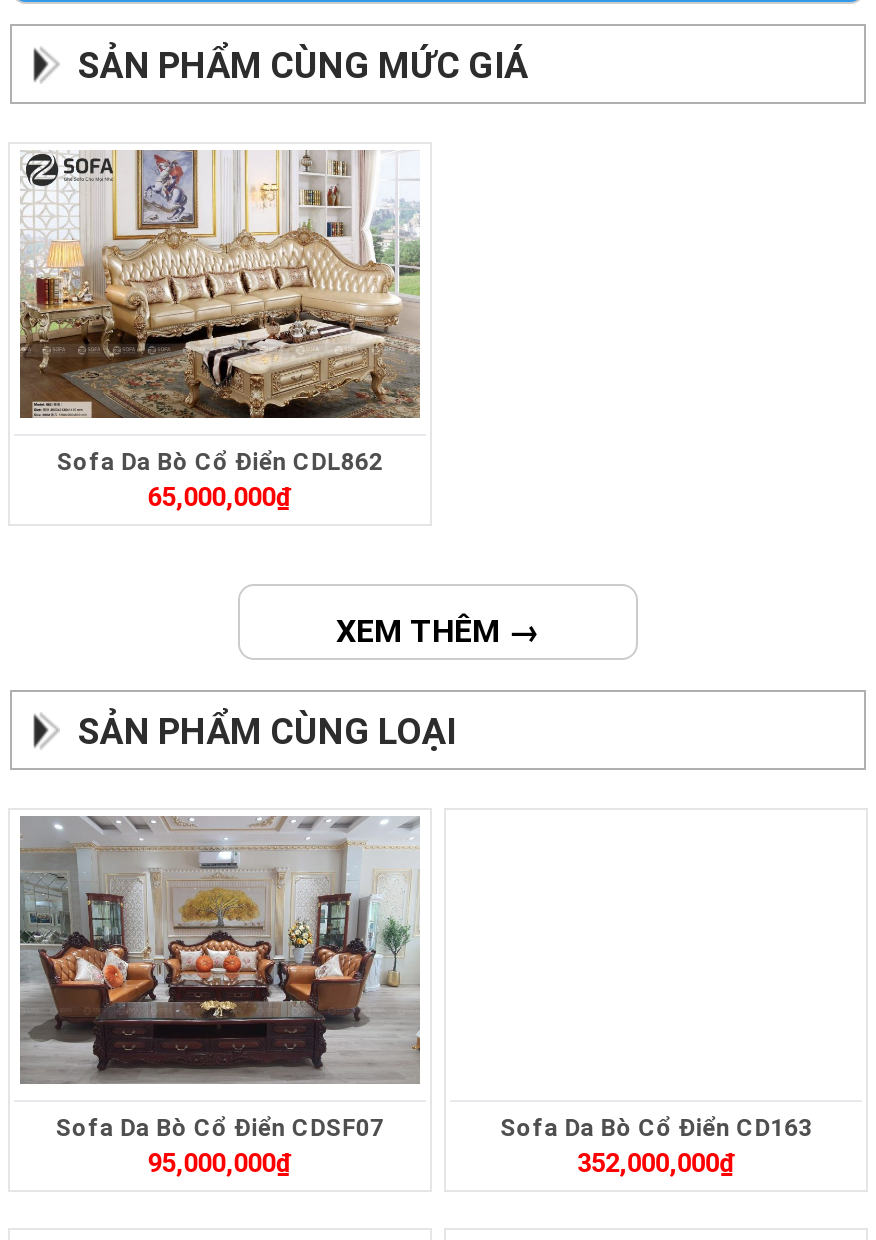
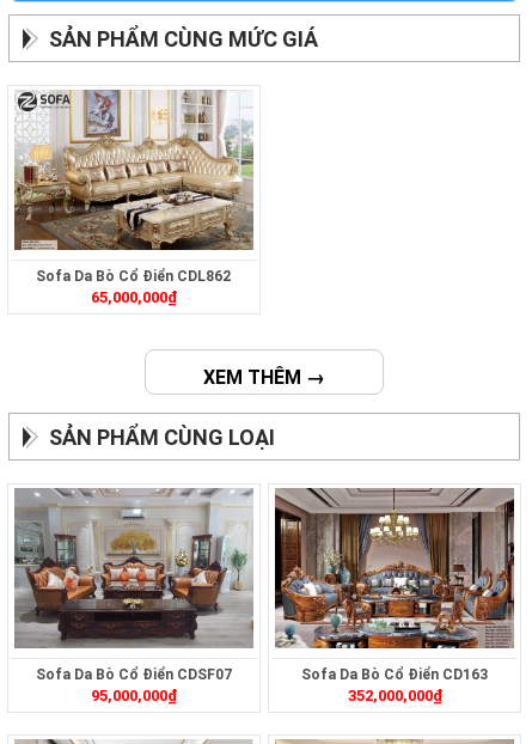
none -> [274,487,515,650] [image]

